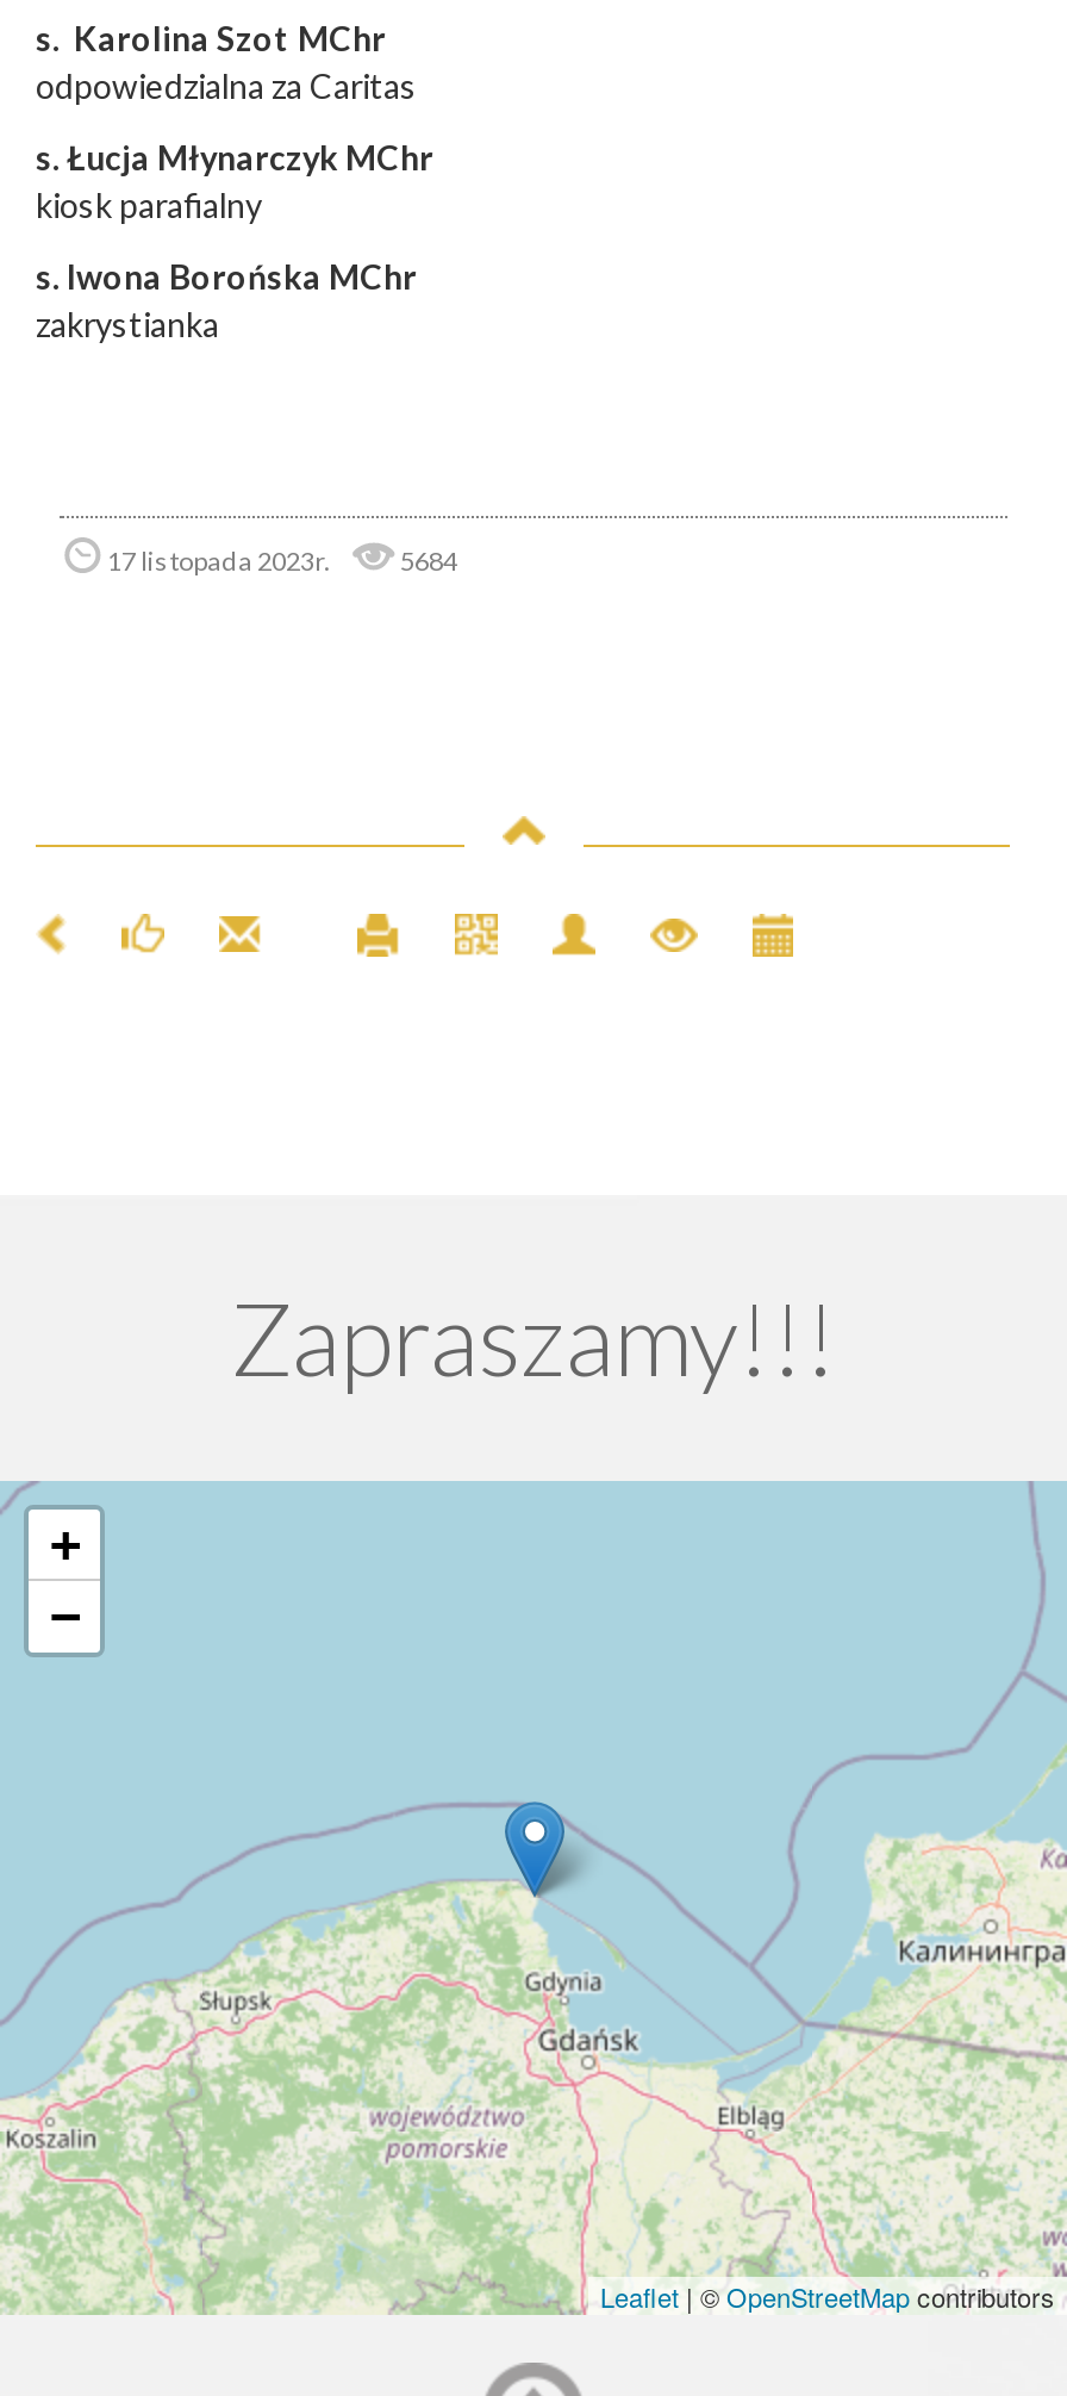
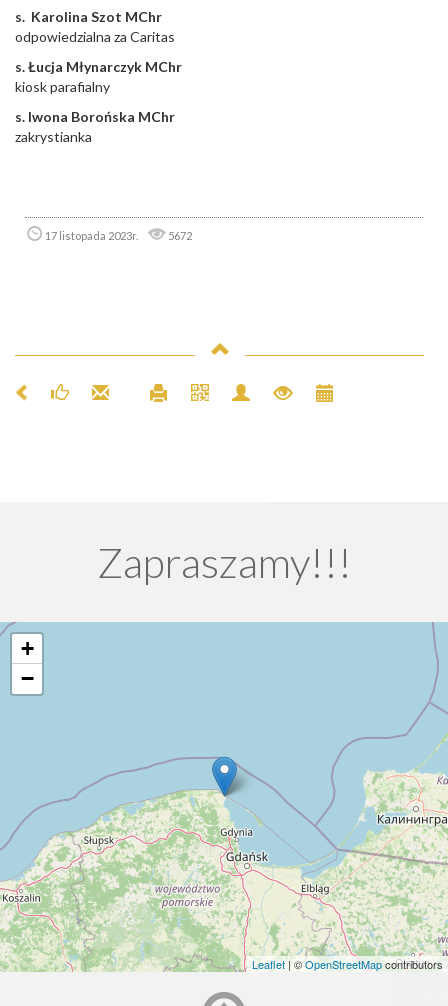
[400,545,457,576] 5684 -> [168,229,192,242] 5672

